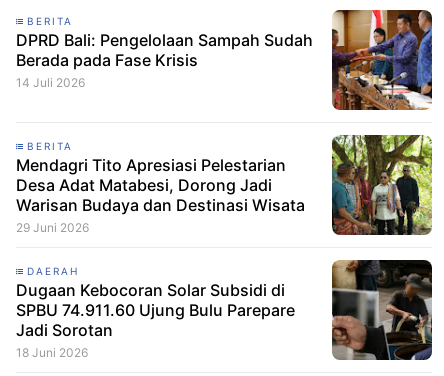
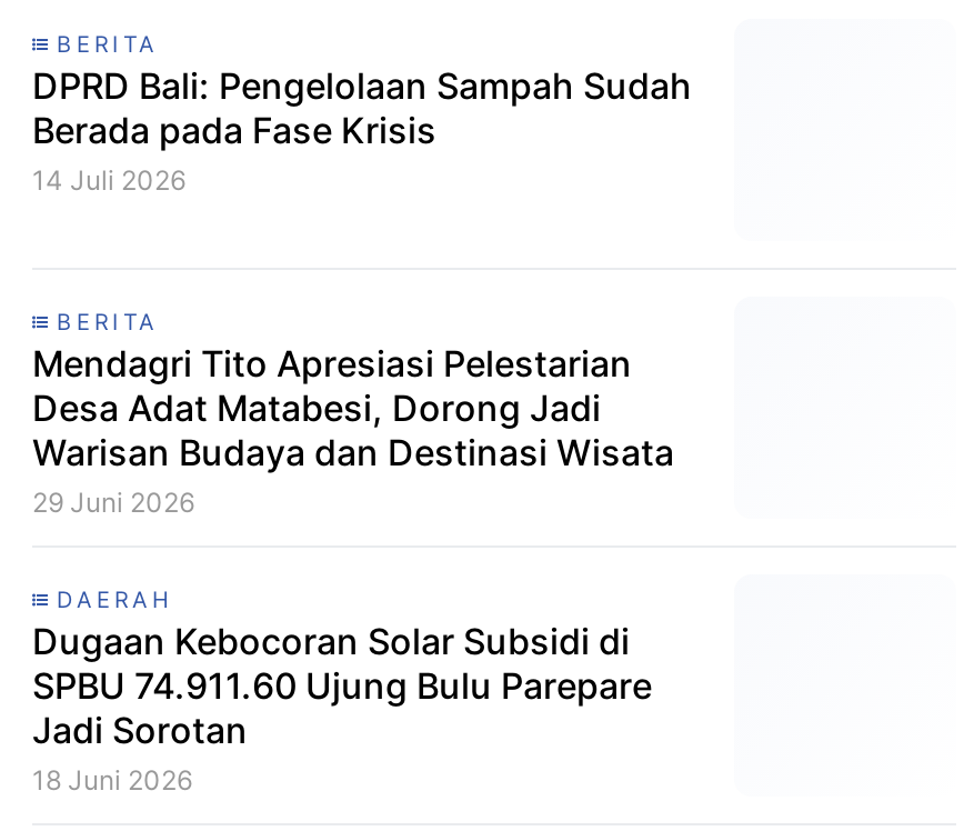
[331,9,433,111] [image] -> none
[331,134,433,236] [image] -> none
[331,259,433,361] [image] -> none

